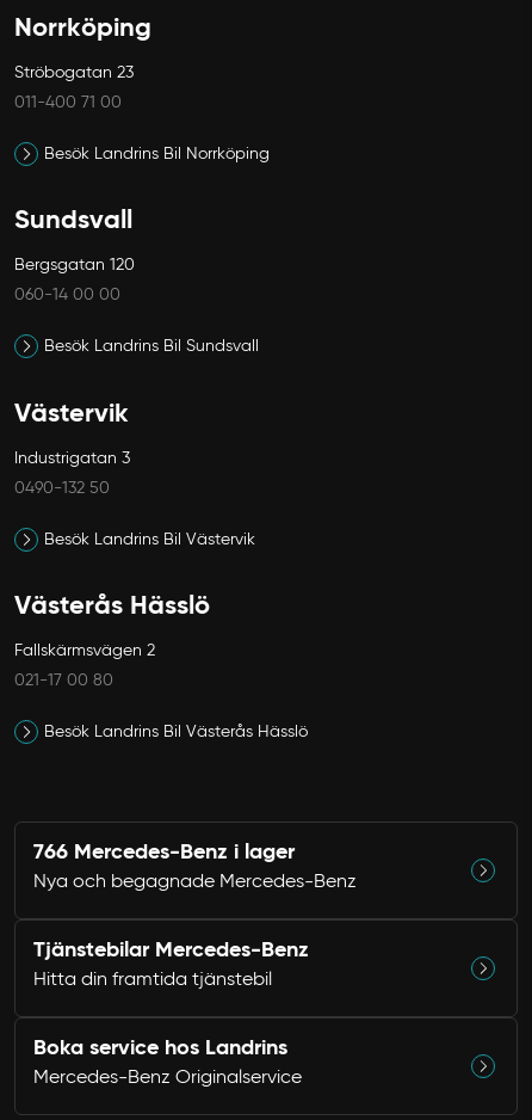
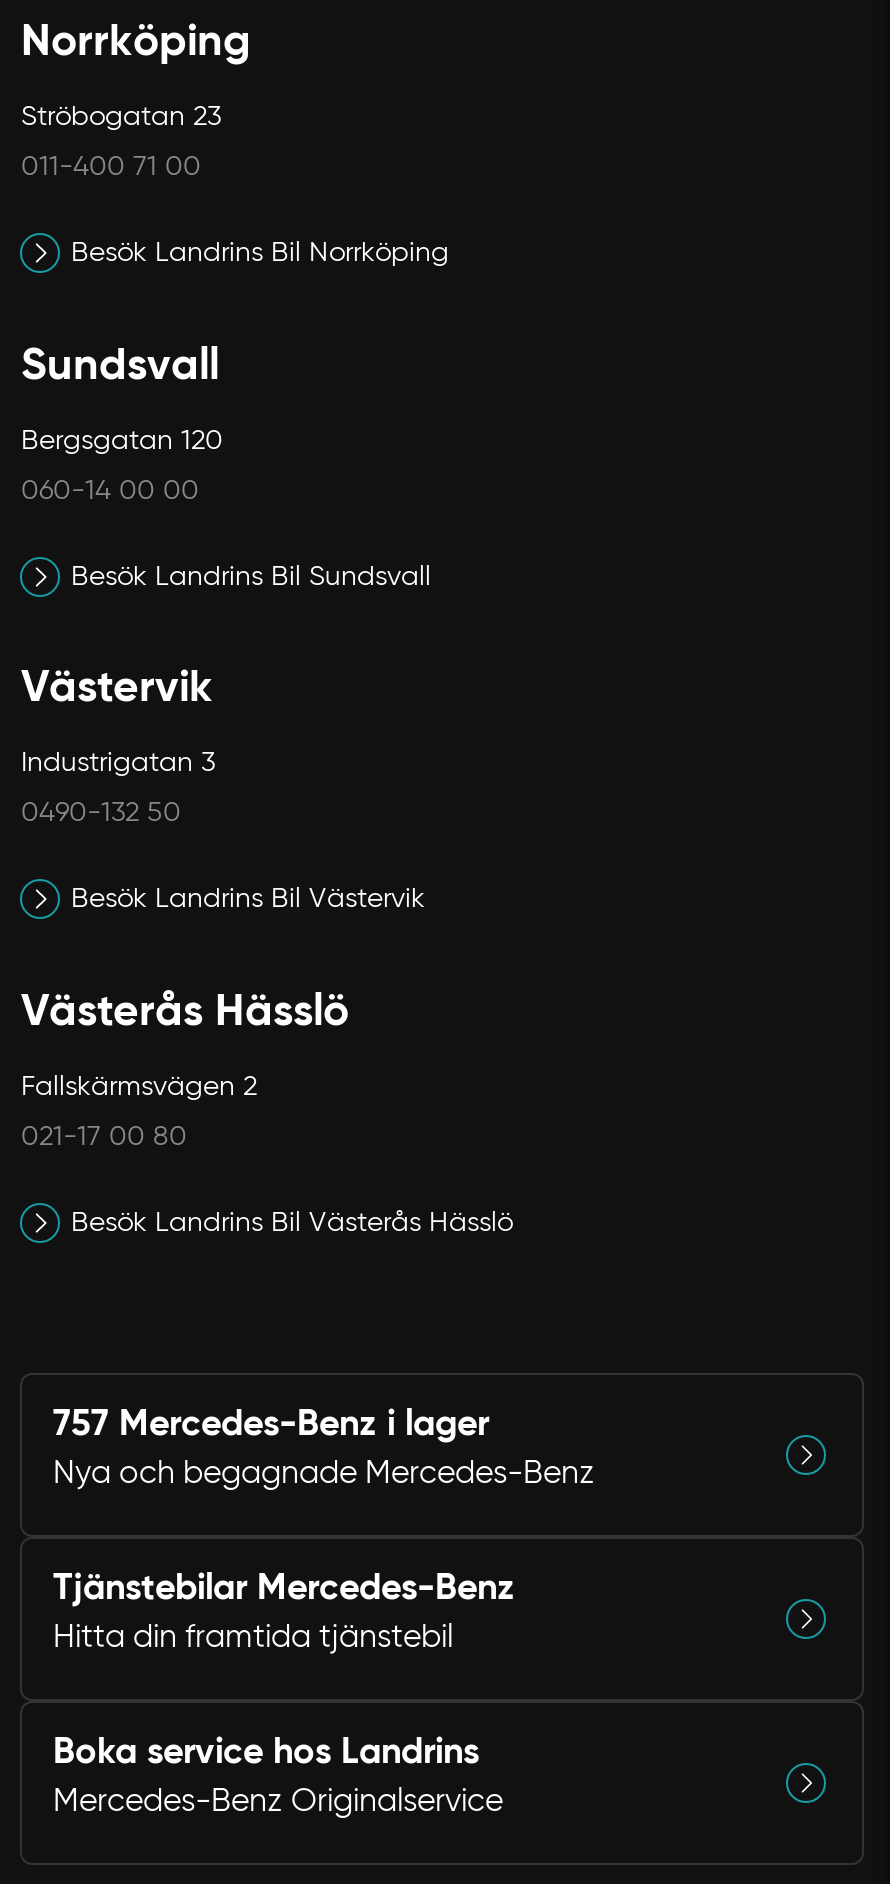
[34,842,295,863] 766 Mercedes-Benz i lager -> [53,1407,489,1443] 757 Mercedes-Benz i lager

